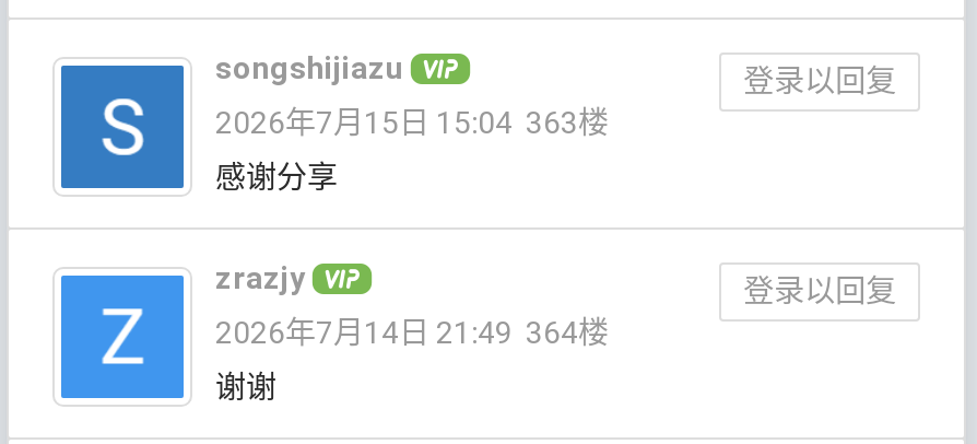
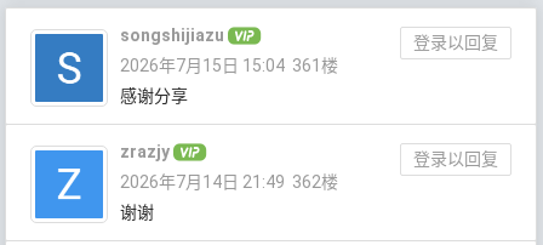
[215,106,609,141] 2026年7月15日 15:04 363楼 -> [121,56,339,76] 2026年7月15日 15:04 361楼
[215,316,609,351] 2026年7月14日 21:49 364楼 -> [121,173,339,192] 2026年7月14日 21:49 362楼

